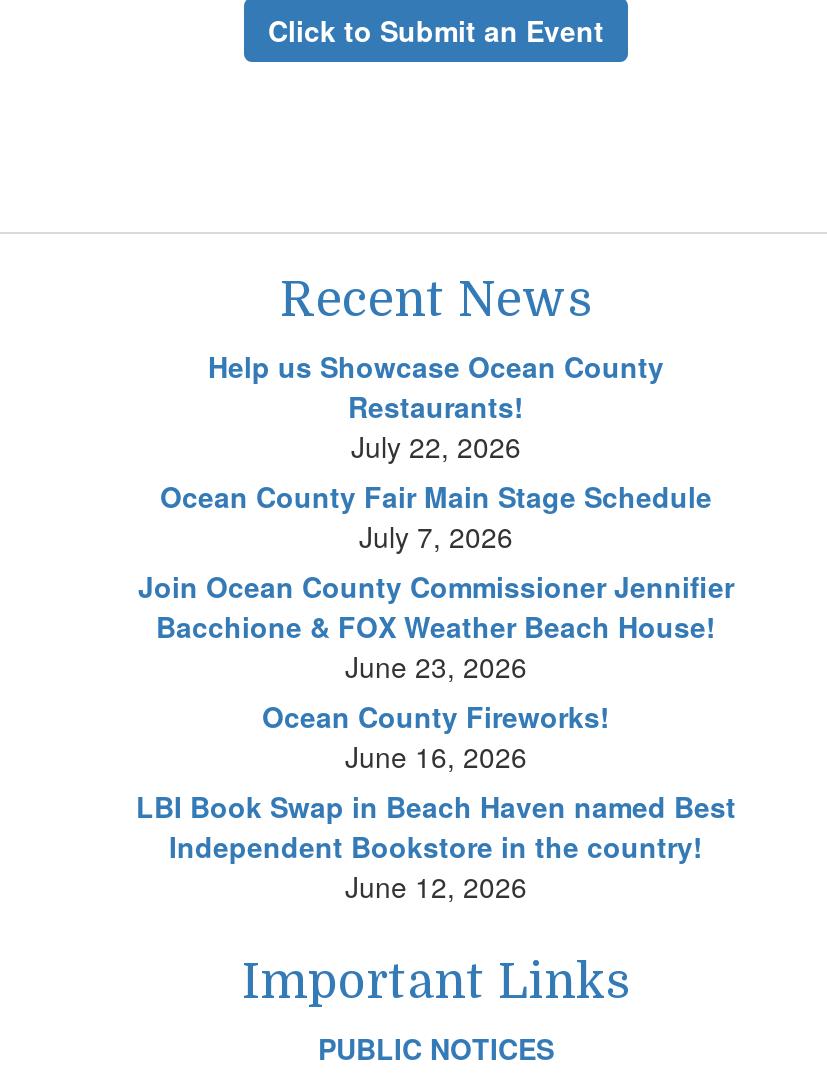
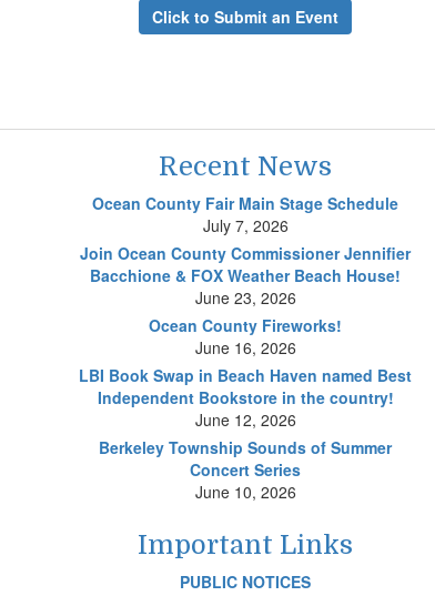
[208,346,664,466] Help us Showcase Ocean County | Restaurants! | July 22, 2026 -> none
moved [136,476,736,906] -> [79,192,412,431]: Ocean County Fair Main Stage Schedule | July 7, 2026 | Join Ocean County Commissioner Jennifier | ... | Independent Bookstore in the country! | June 12, 2026
none -> [99,436,392,503] Berkeley Township Sounds of Summer | Concert Series | June 10, 2026

